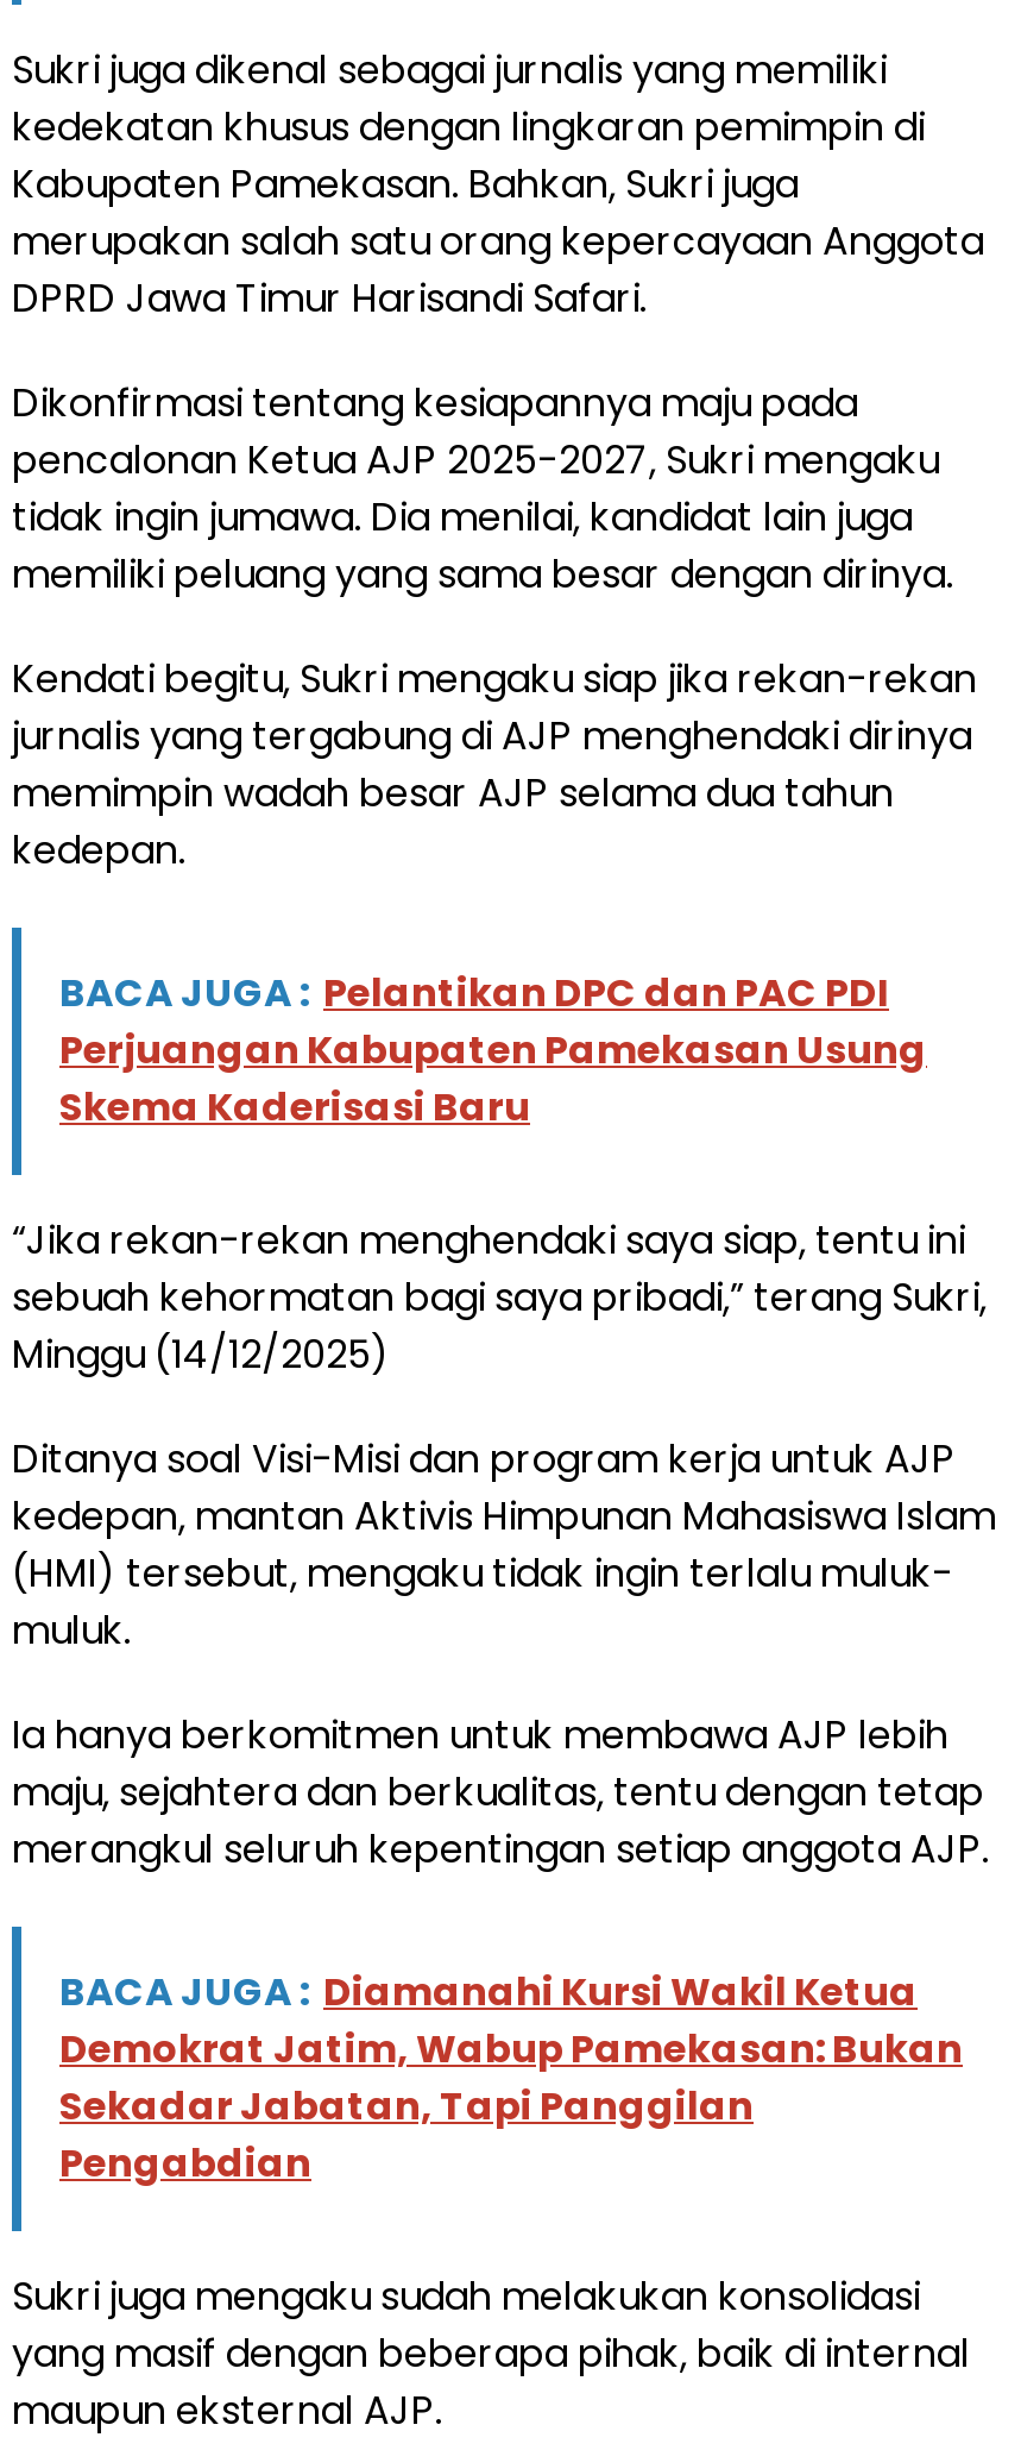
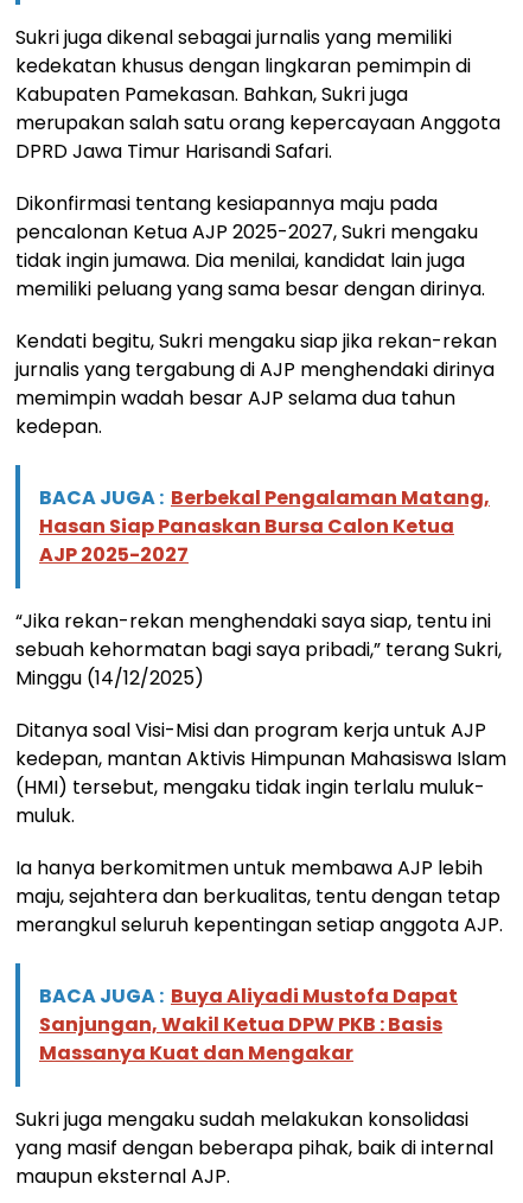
[59,967,927,1136] BACA JUGA : Pelantikan DPC dan PAC PDI | Perjuangan Kabupaten Pamekasan Usung | Skema Kaderisasi Baru -> [39,485,490,569] BACA JUGA : Berbekal Pengalaman Matang, | Hasan Siap Panaskan Bursa Calon Ketua | AJP 2025-2027
[59,1966,963,2192] BACA JUGA : Diamanahi Kursi Wakil Ketua | Demokrat Jatim, Wabup Pamekasan: Bukan | Sekadar Jabatan, Tapi Panggilan | Pengabdian -> [39,983,458,1067] BACA JUGA : Buya Aliyadi Mustofa Dapat | Sanjungan, Wakil Ketua DPW PKB : Basis | Massanya Kuat dan Mengakar

